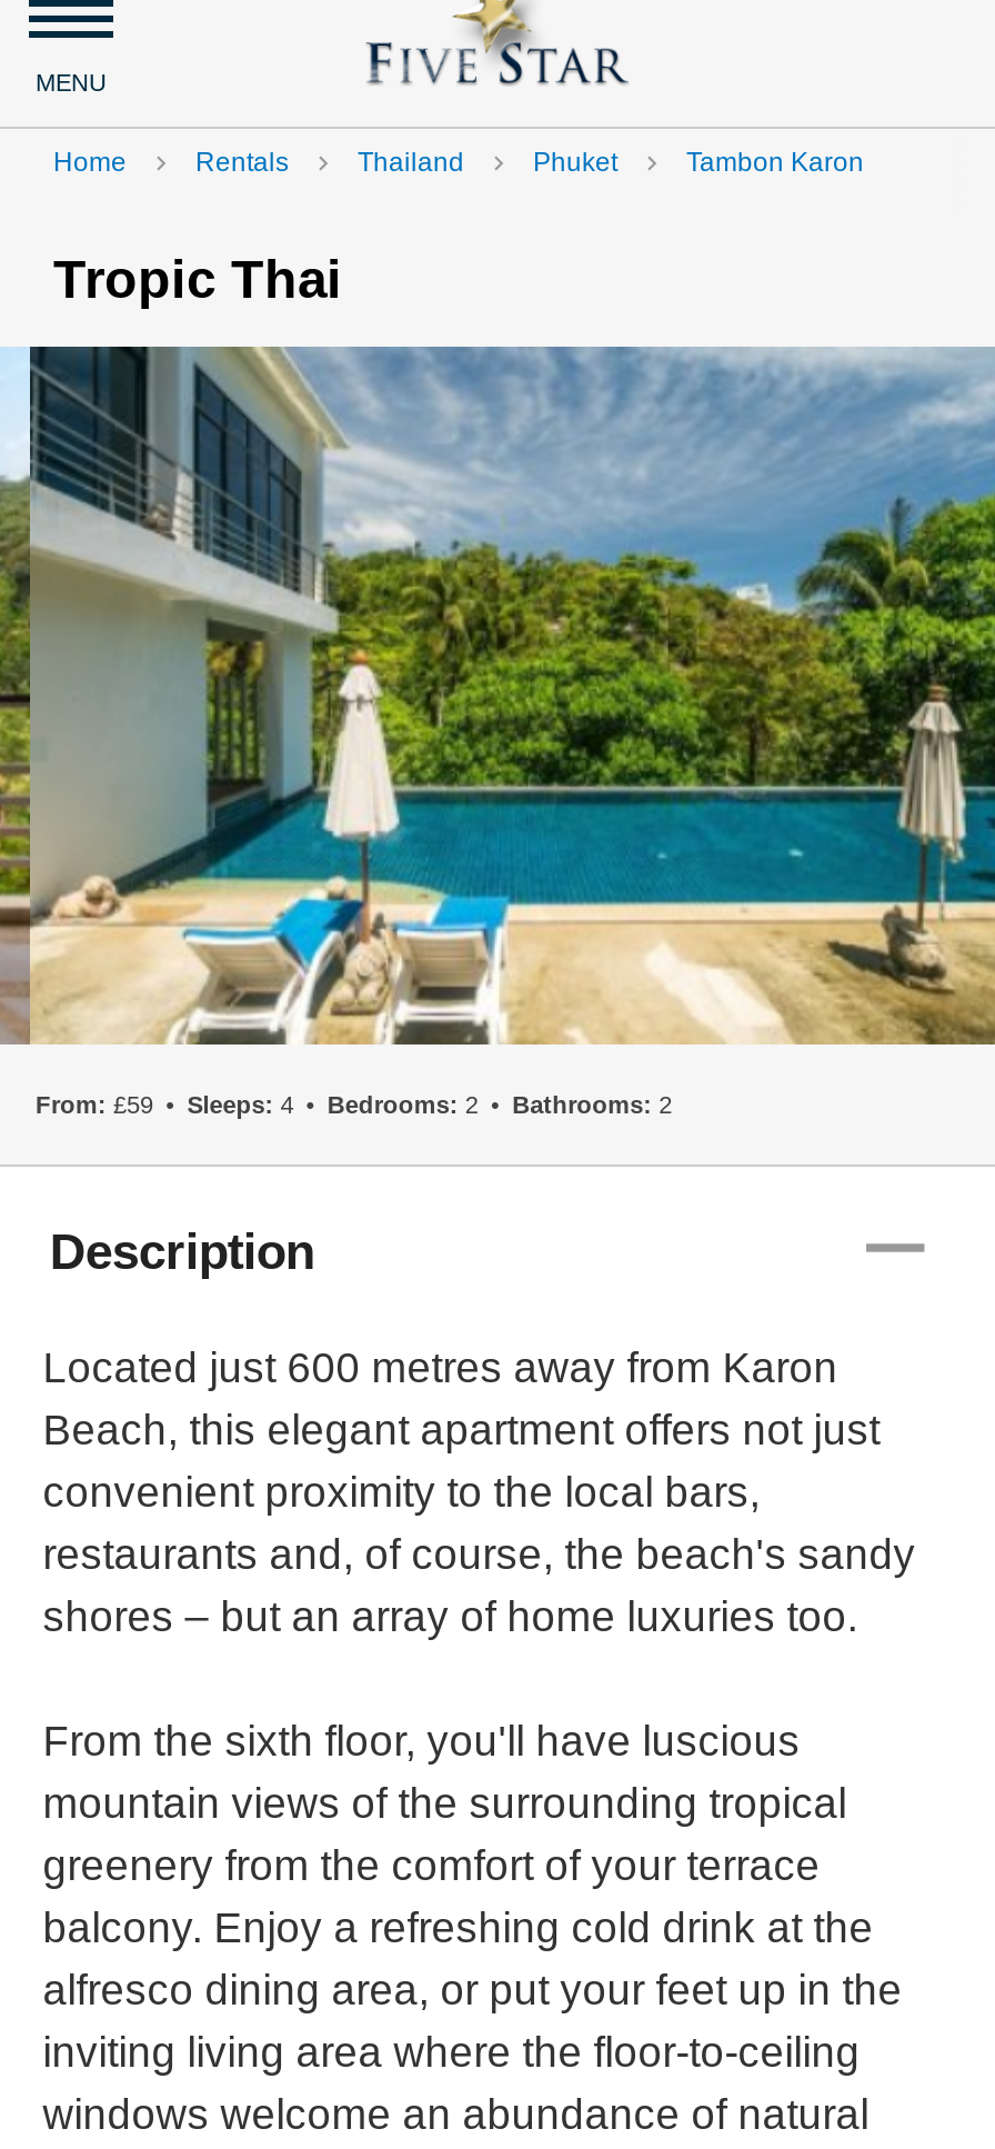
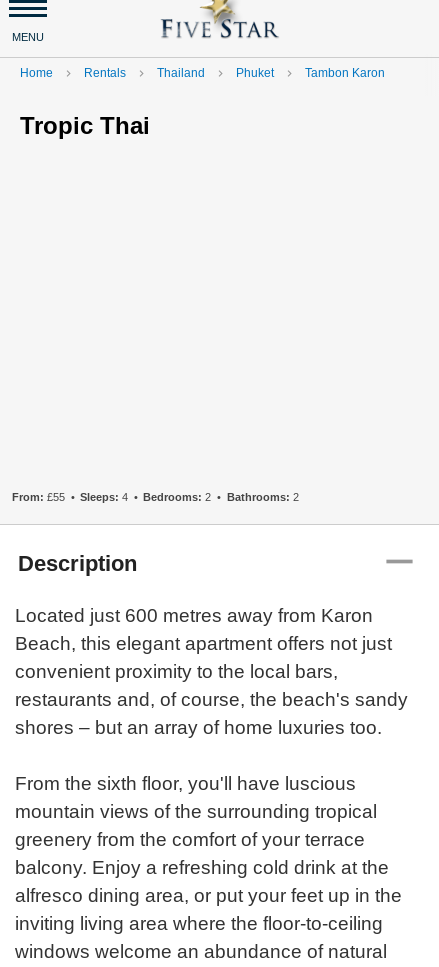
[7,344,988,1047] [image] -> none
[36,1090,672,1117] From: £59 Sleeps: 4 Bedrooms: 2 Bathrooms: 2 -> [12,491,299,503] From: £55 Sleeps: 4 Bedrooms: 2 Bathrooms: 2

